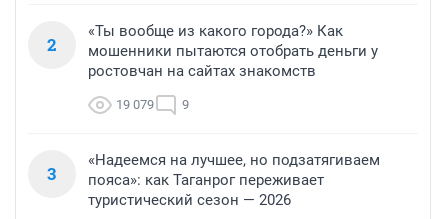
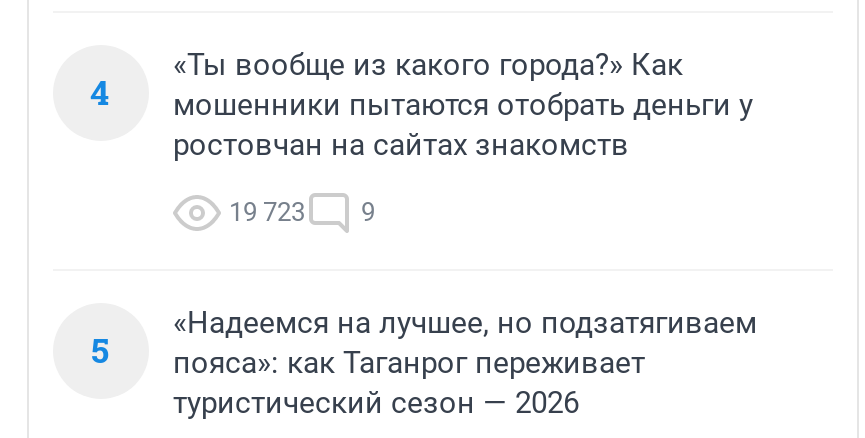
[47,33,378,60] 2 мошенники пытаются отобрать деньги у -> [90,68,753,122] 4 мошенники пытаются отобрать деньги у
[116,97,189,112] 19 079 9 -> [229,196,375,226] 19 723 9
[47,162,324,189] 3 пояса»: как Таганрог переживает -> [91,326,645,380] 5 пояса»: как Таганрог переживает

